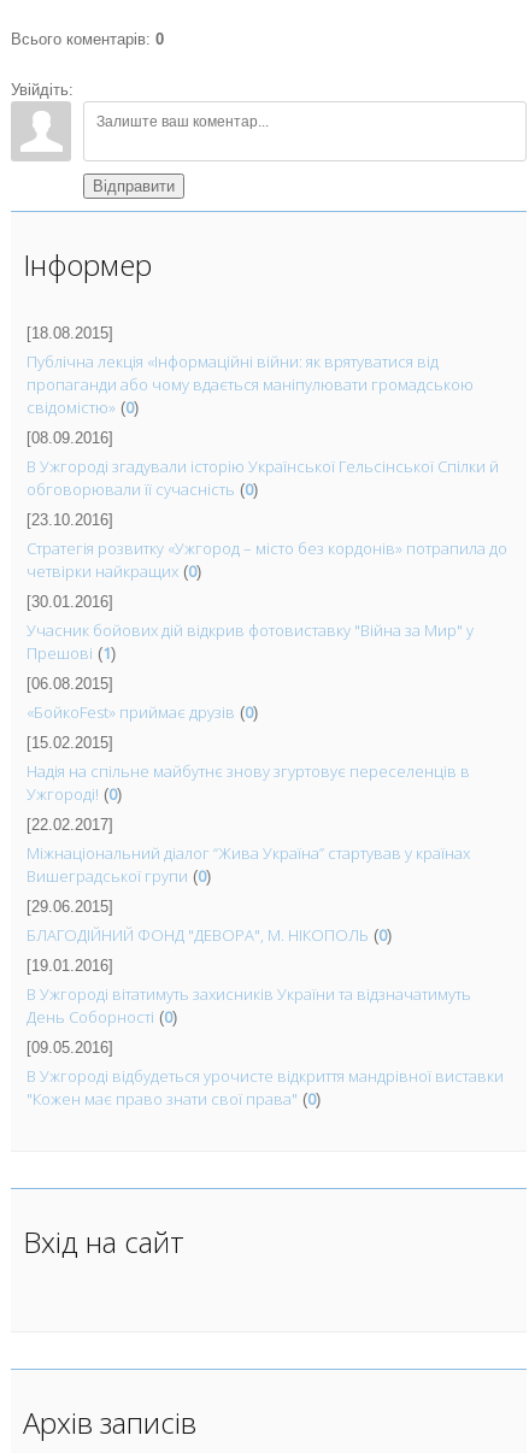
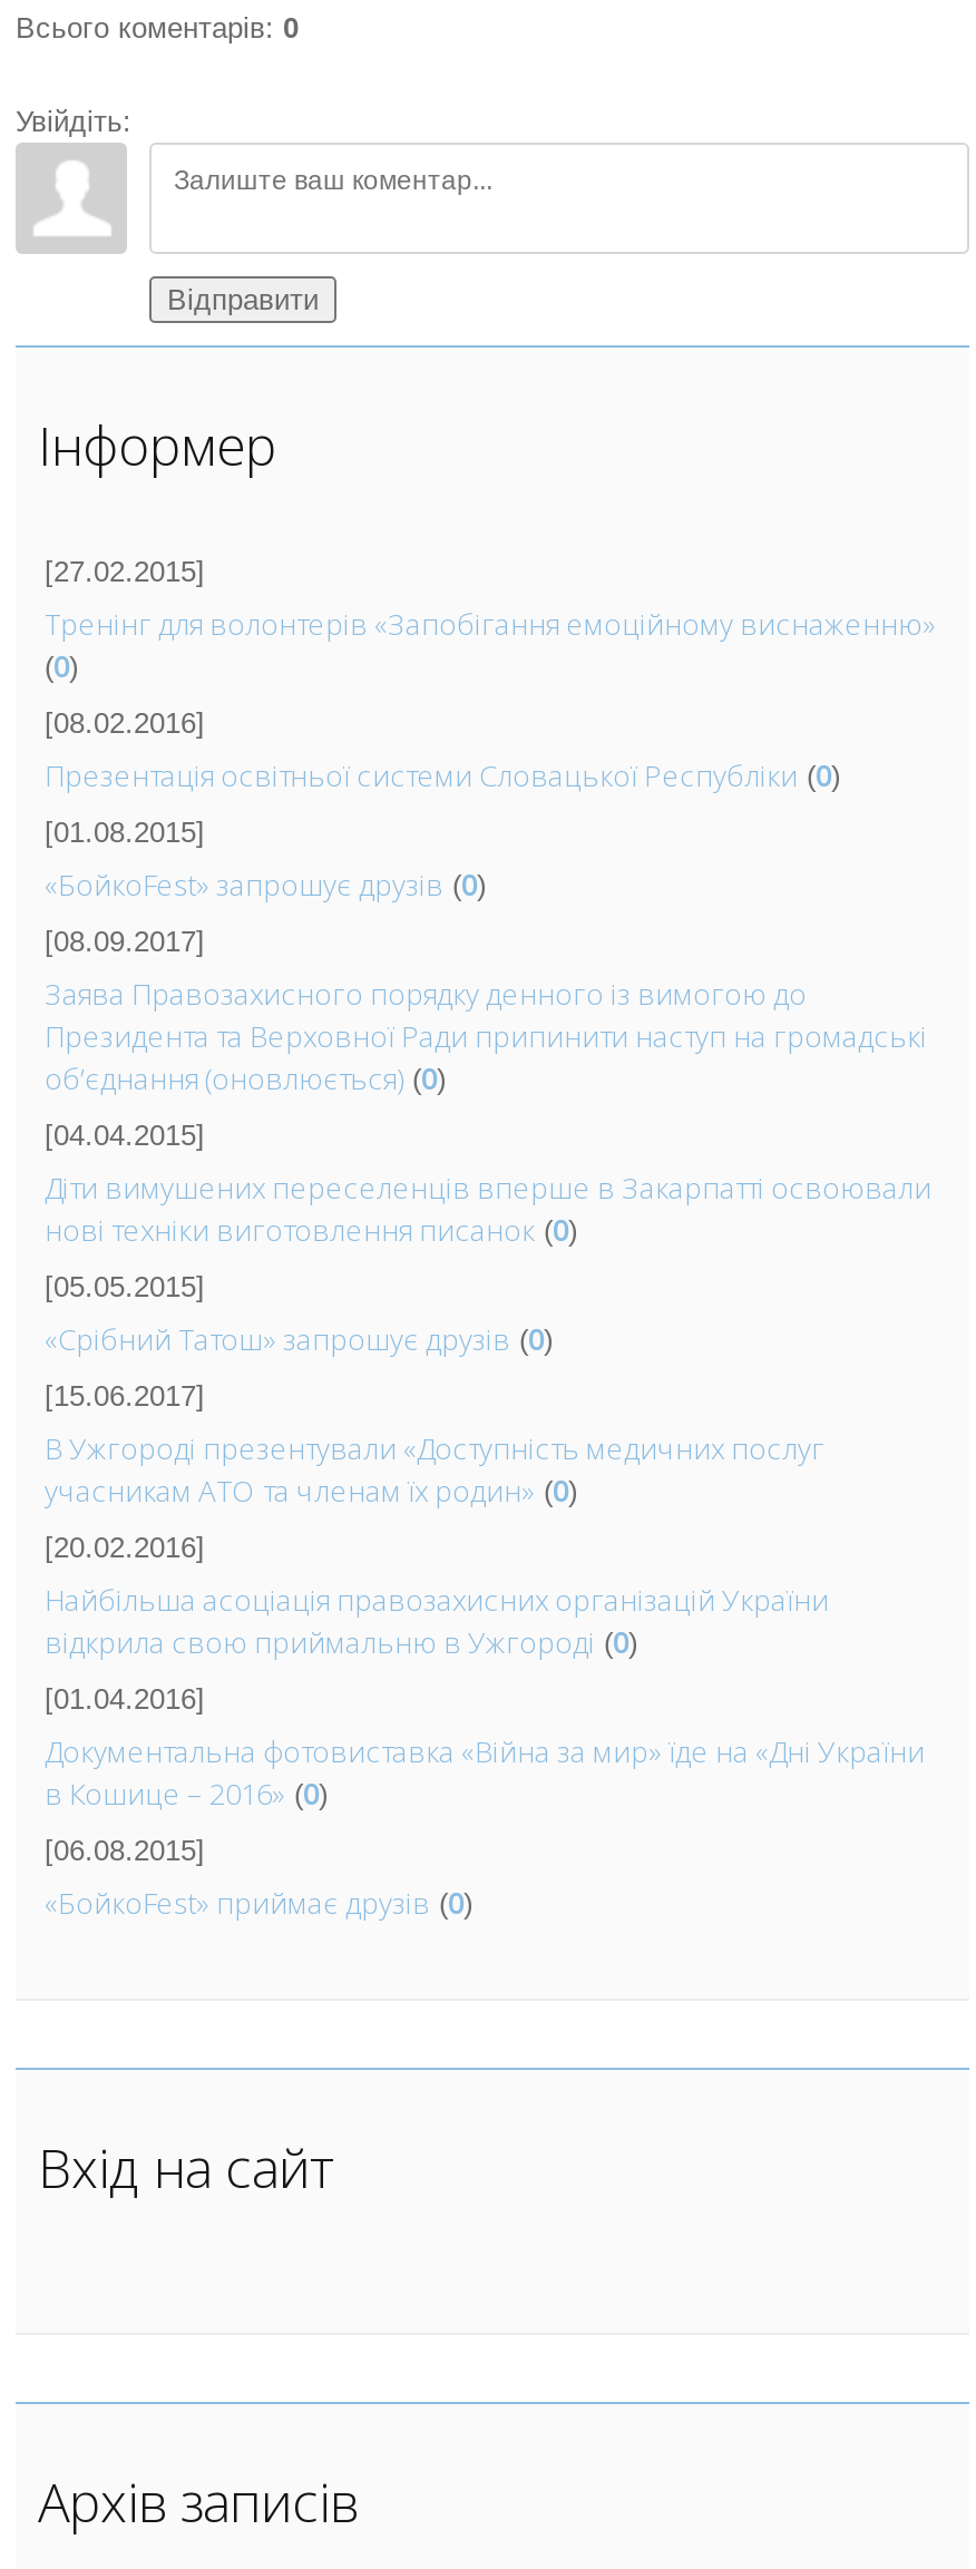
[27,324,507,664] [18.08.2015] | Публічна лекція «Інформаційні війни: як врятуватися від | пропаганди або чому вдається маніпулювати громадською | свідомістю» (0) | [08.09.2016] | В Ужгороді згадували історію Української Гельсінської Спілки й | обговорювали її сучасність (0) | [23.10.2016] | Стратегія розвитку «Ужгород – місто без кордонів» потрапила до | четвірки найкращих (0) | [30.01.2016] | Учасник бойових дій відкрив фотовиставку "Війна за Мир" у | Прешові (1) -> [45,555,936,1814] [27.02.2015] | Тренінг для волонтерів «Запобігання емоційному виснаженню» | (0) | [08.02.2016] | Презентація освітньої системи Словацької Республіки (0) | [01.08.2015] | «БойкоFest» запрошує друзів (0) | [08.09.2017] | Заява Правозахисного порядку денного із вимогою до | Президента та Верховної Ради припинити наступ на громадські | об’єднання (оновлюється) (0) | [04.04.2015] | Діти вимушених переселенців вперше в Закарпатті освоювали | нові техніки виготовлення писанок (0) | [05.05.2015] | «Срібний Татош» запрошує друзів (0) | [15.06.2017] | В Ужгороді презентували «Доступність медичних послуг | учасникам АТО та членам їх родин» (0) | [20.02.2016] | Найбільша асоціація правозахисних організацій України | відкрила свою приймальню в Ужгороді (0) | [01.04.2016] | Документальна фотовиставка «Війна за мир» їде на «Дні України | в Кошице – 2016» (0)
moved [27,675,258,723] -> [45,1834,472,1923]: [06.08.2015] | «БойкоFest» приймає друзів (0)
[27,734,504,1110] [15.02.2015] | Надія на спільне майбутнє знову згуртовує переселенців в | Ужгороді! (0) | [22.02.2017] | Міжнаціональний діалог “Жива Україна” стартував у країнах | Вишеградської групи (0) | [29.06.2015] | БЛАГОДІЙНИЙ ФОНД "ДЕВОРА", М. НІКОПОЛЬ (0) | [19.01.2016] | В Ужгороді вітатимуть захисників України та відзначатимуть | День Соборності (0) | [09.05.2016] | В Ужгороді відбудеться урочисте відкриття мандрівної виставки | "Кожен має право знати свої права" (0) -> none

